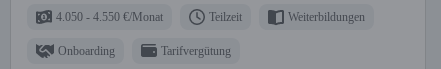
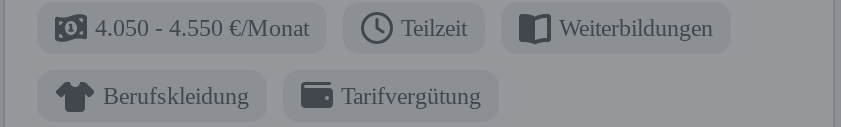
[58,44,115,58] Onboarding -> [103,82,249,110] Berufskleidung

